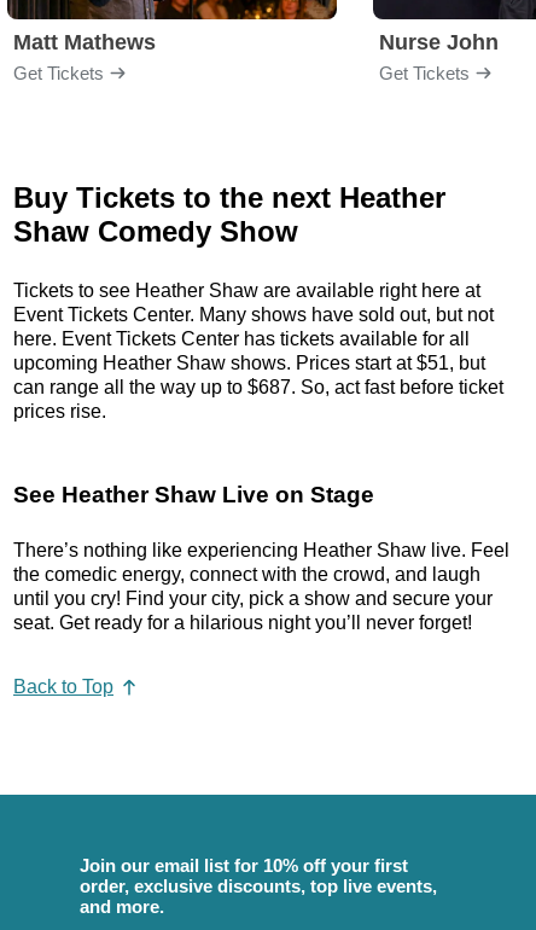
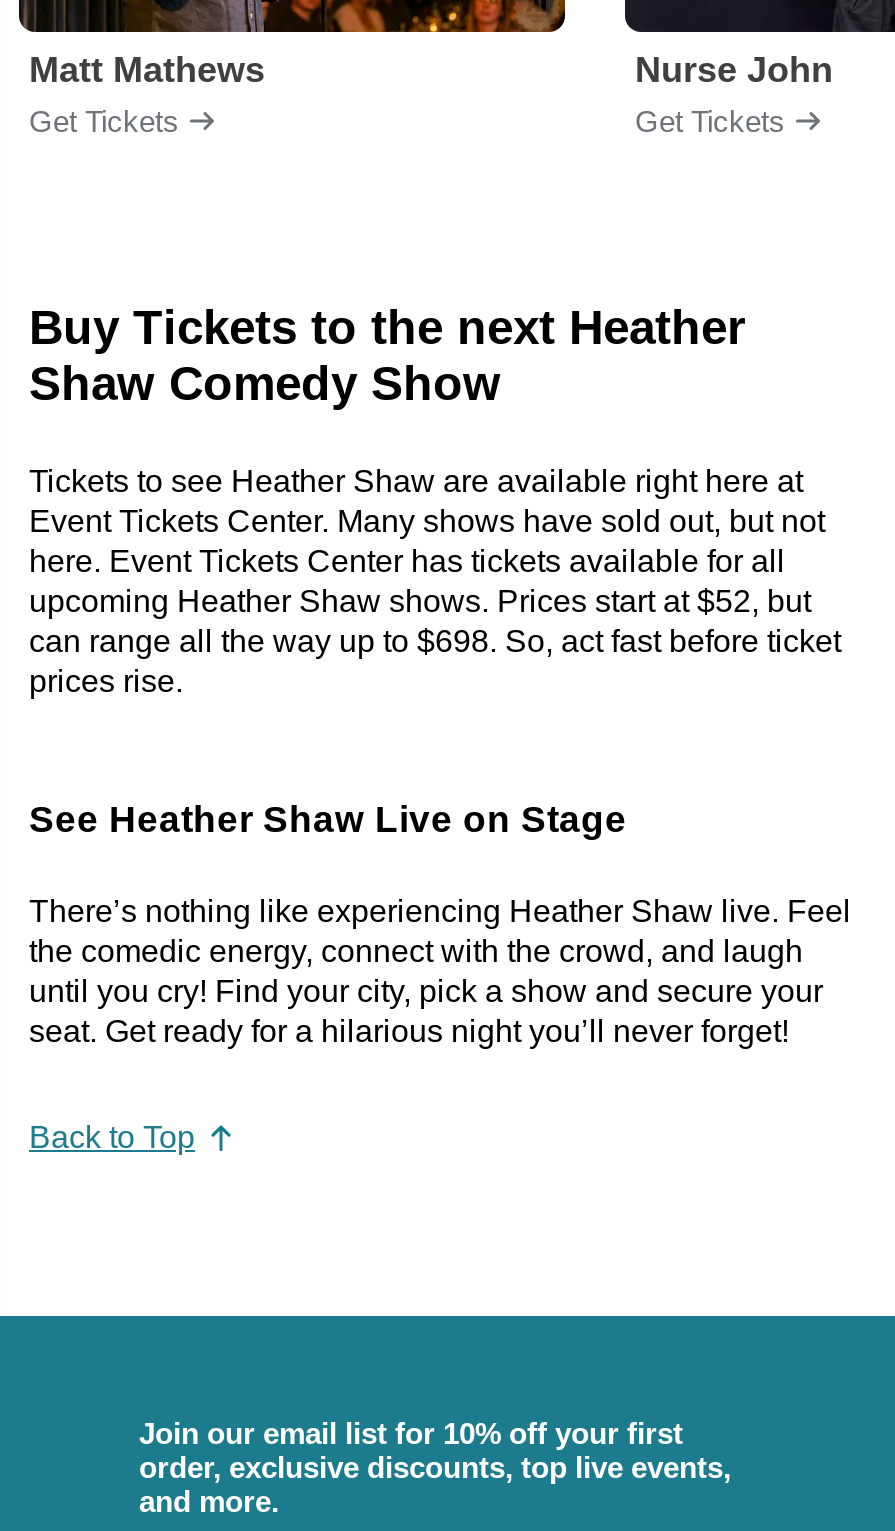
[13,352,485,373] upcoming Heather Shaw shows. Prices start at $51, but -> [29,583,811,617] upcoming Heather Shaw shows. Prices start at $52, but
[13,376,503,397] can range all the way up to $687. So, act fast before ticket -> [29,623,841,657] can range all the way up to $698. So, act fast before ticket

